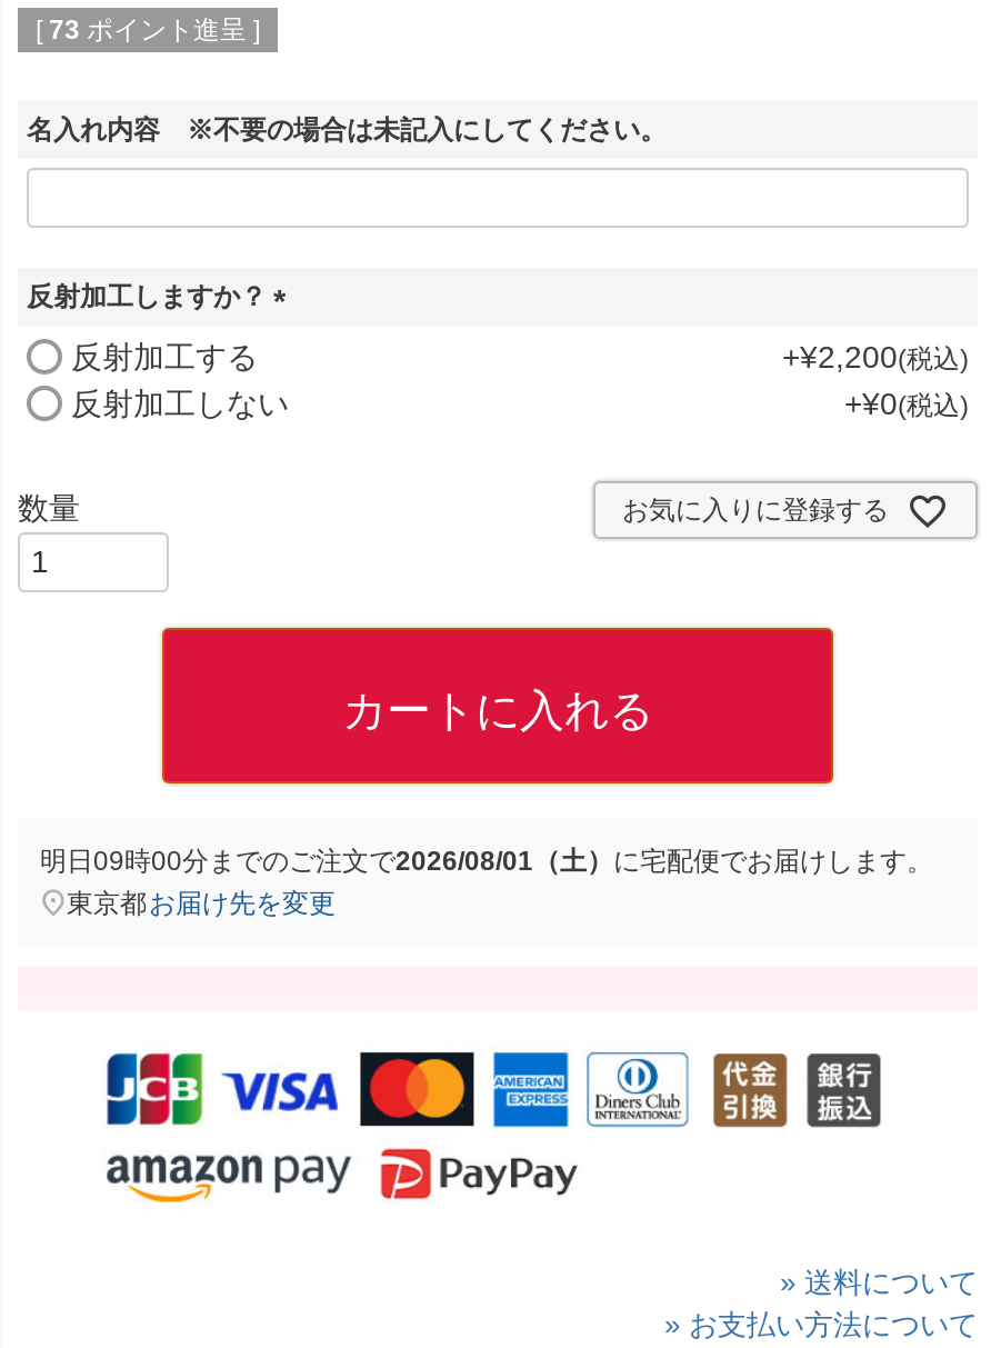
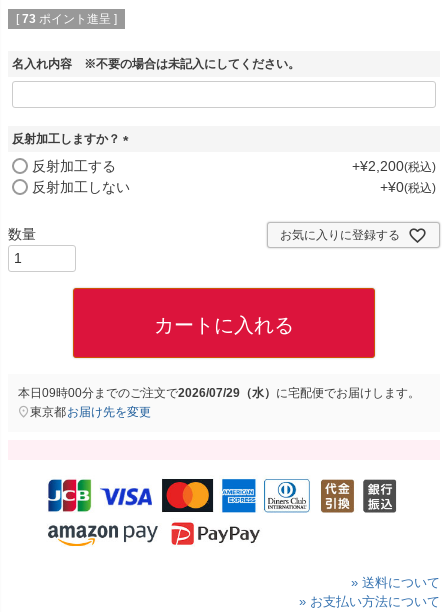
[40,846,933,877] 明日09時00分までのご注文で2026/08/01（土）に宅配便でお届けします。 -> [18,386,420,400] 本日09時00分までのご注文で2026/07/29（水）に宅配便でお届けします。

